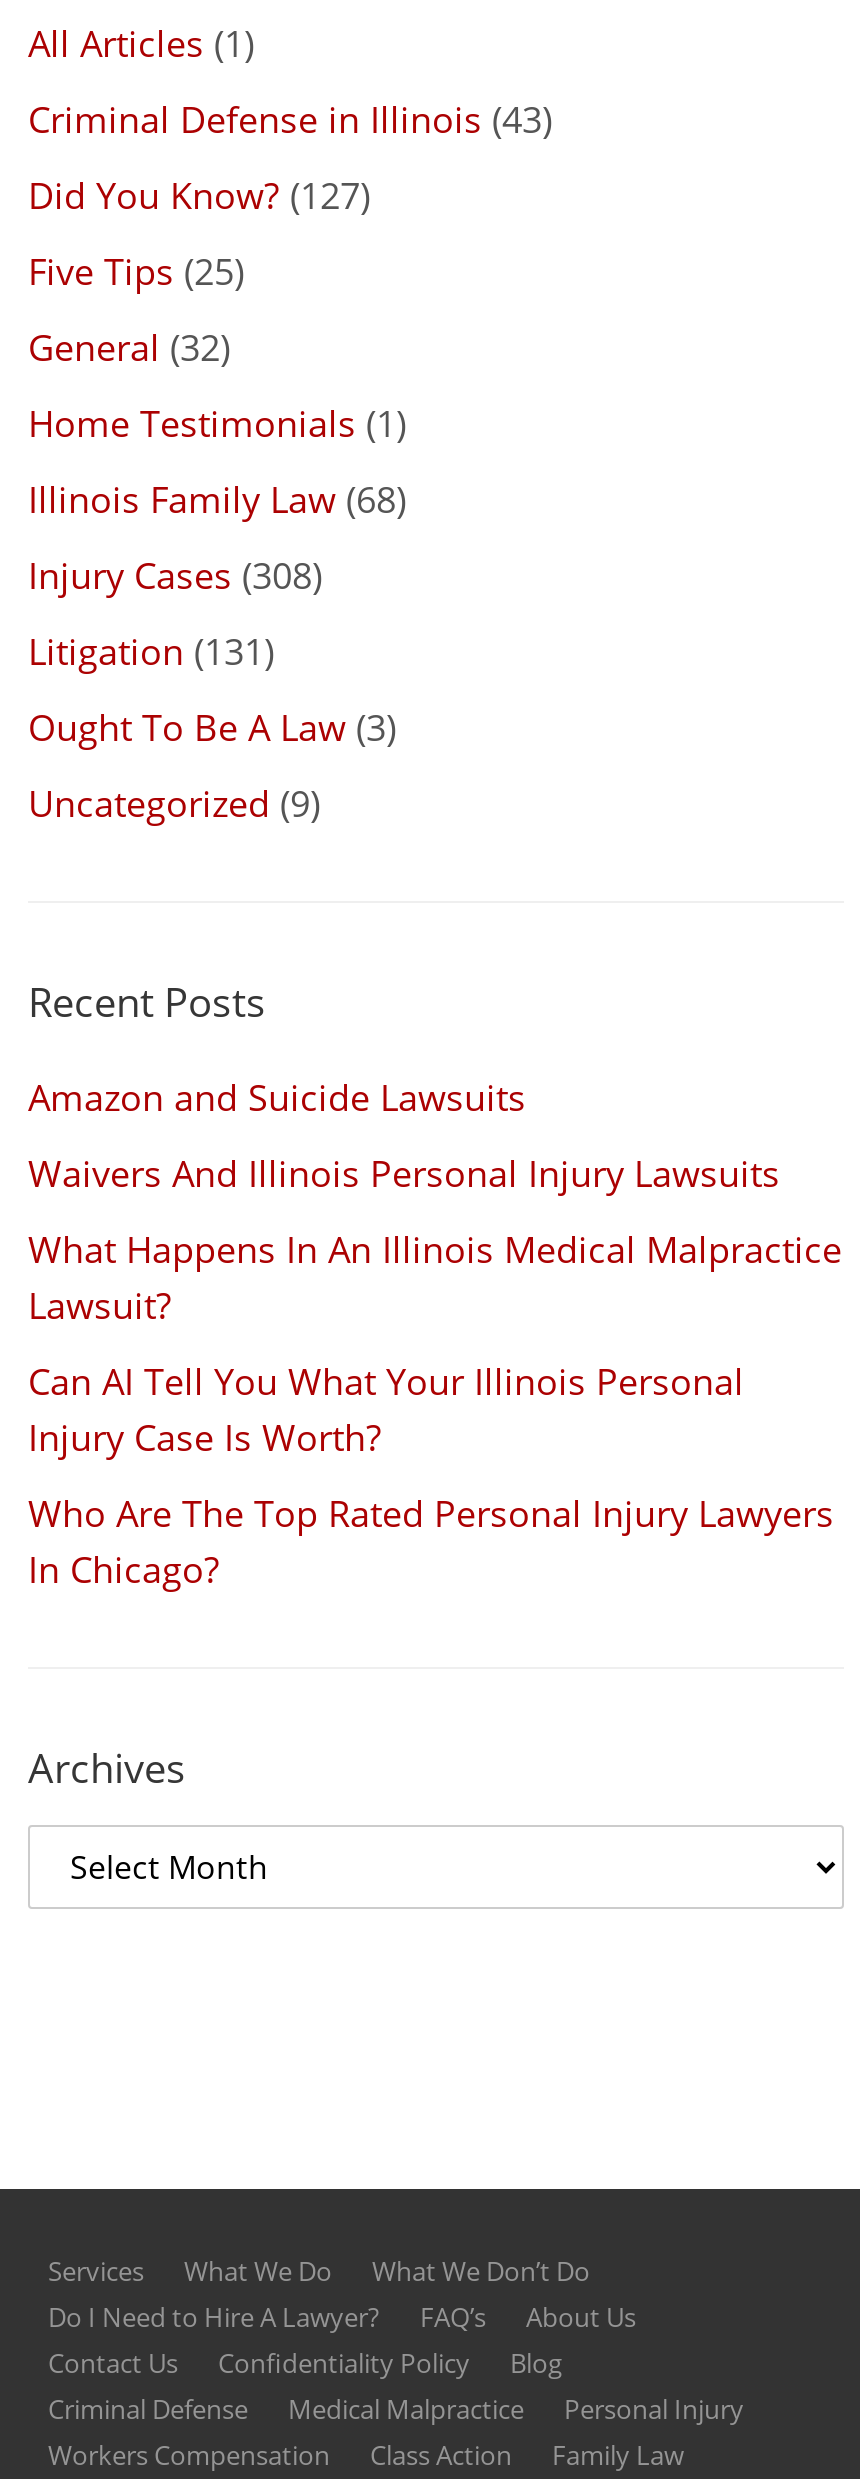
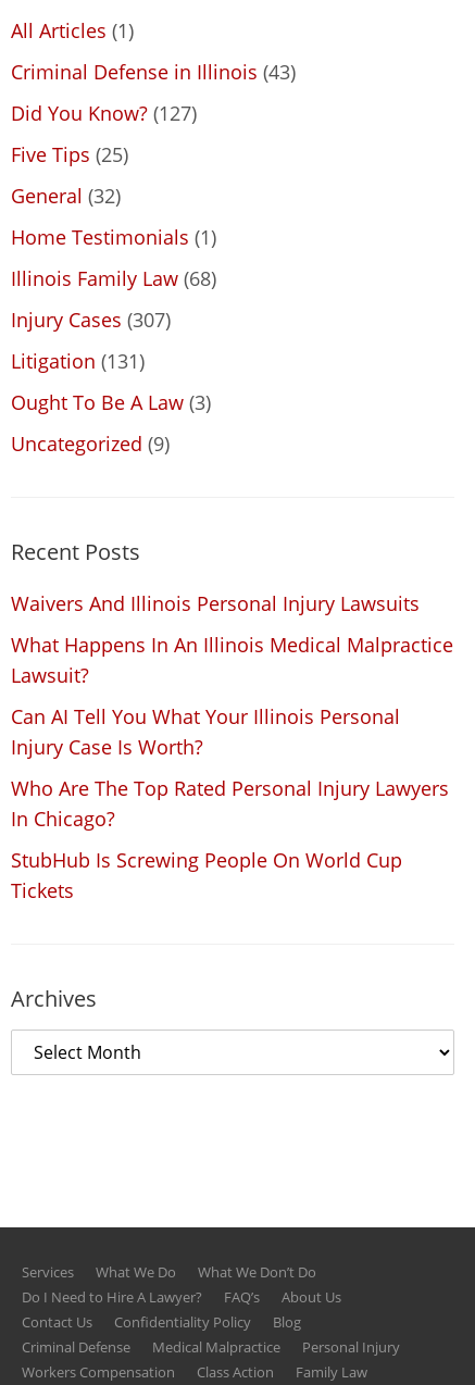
[28,551,322,599] Injury Cases (308) -> [11,307,171,333] Injury Cases (307)
[28,1073,526,1121] Amazon and Suicide Lawsuits -> none
moved [28,1149,842,1593] -> [11,590,453,832]: Waivers And Illinois Personal Injury Lawsuits | What Happens In An Illinois Medical Malpractice | Lawsuit? | Can AI Tell You What Your Illinois Personal | Injury Case Is Worth? | Who Are The Top Rated Personal Injury Lawyers | In Chicago?
none -> [11,847,402,903] StubHub Is Screwing People On World Cup | Tickets

